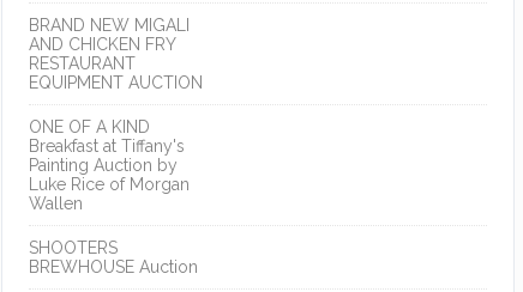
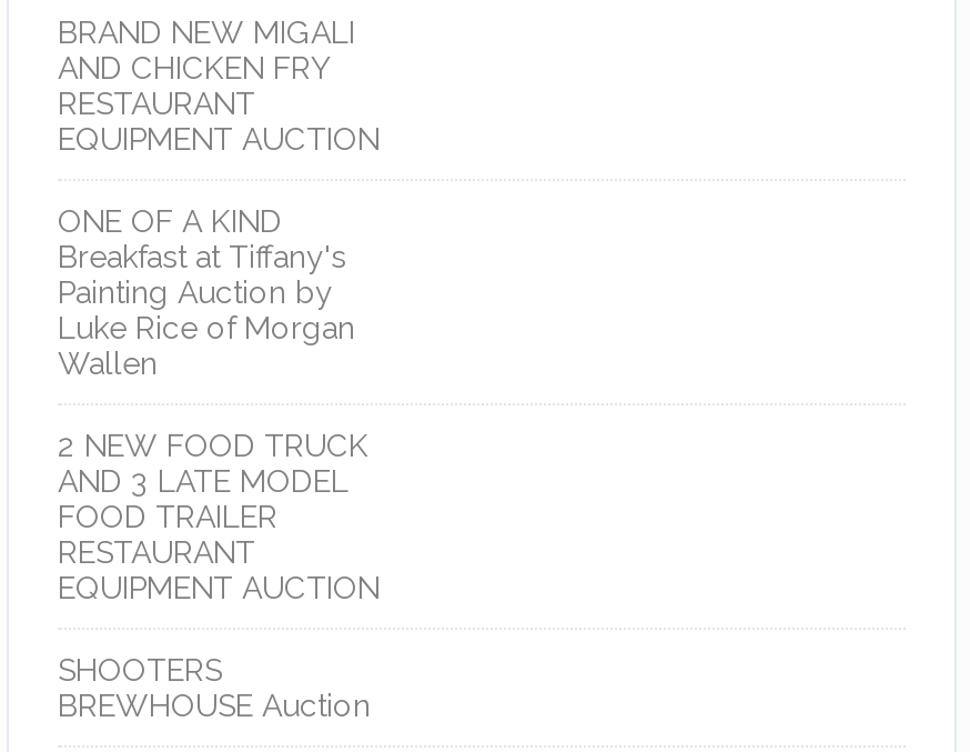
none -> [58,427,380,605] 2 NEW FOOD TRUCK | AND 3 LATE MODEL | FOOD TRAILER | RESTAURANT | EQUIPMENT AUCTION

